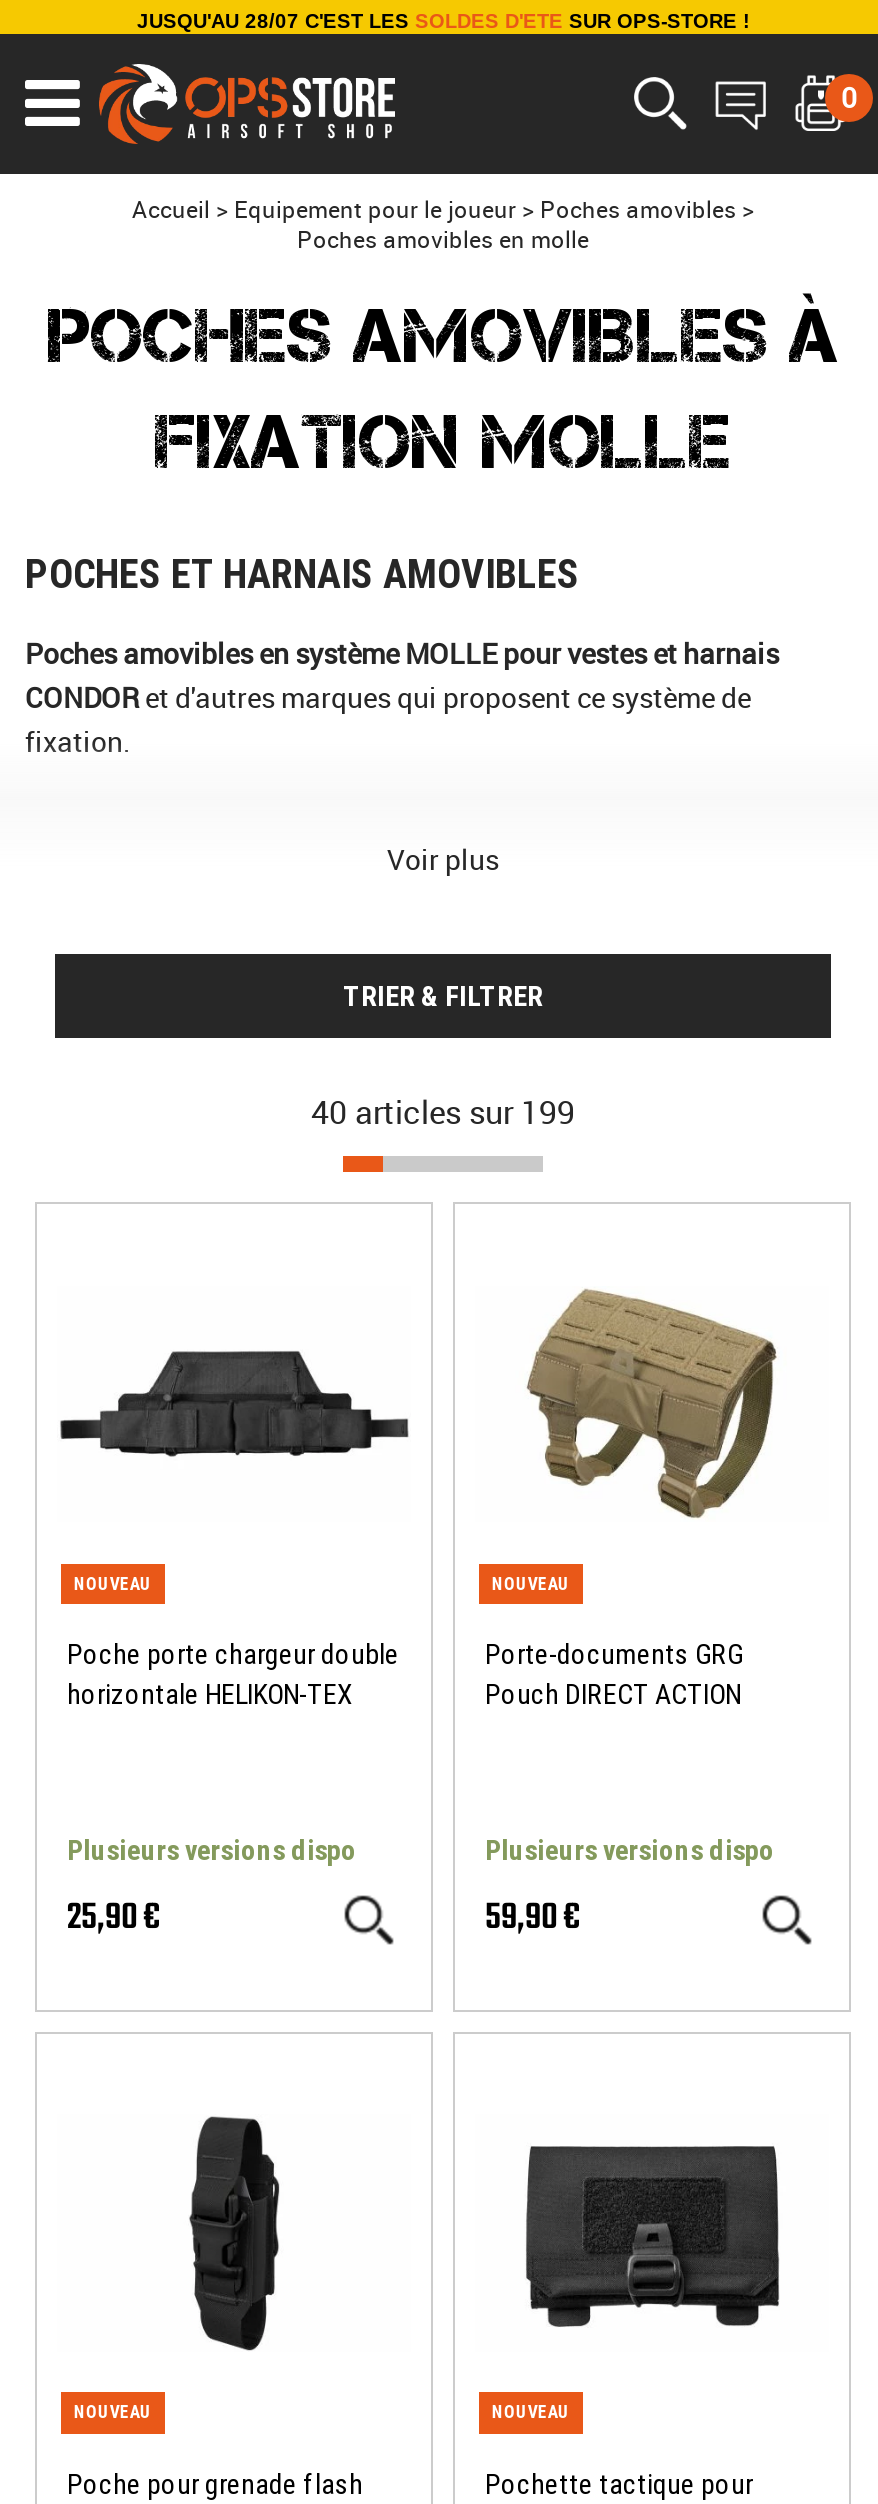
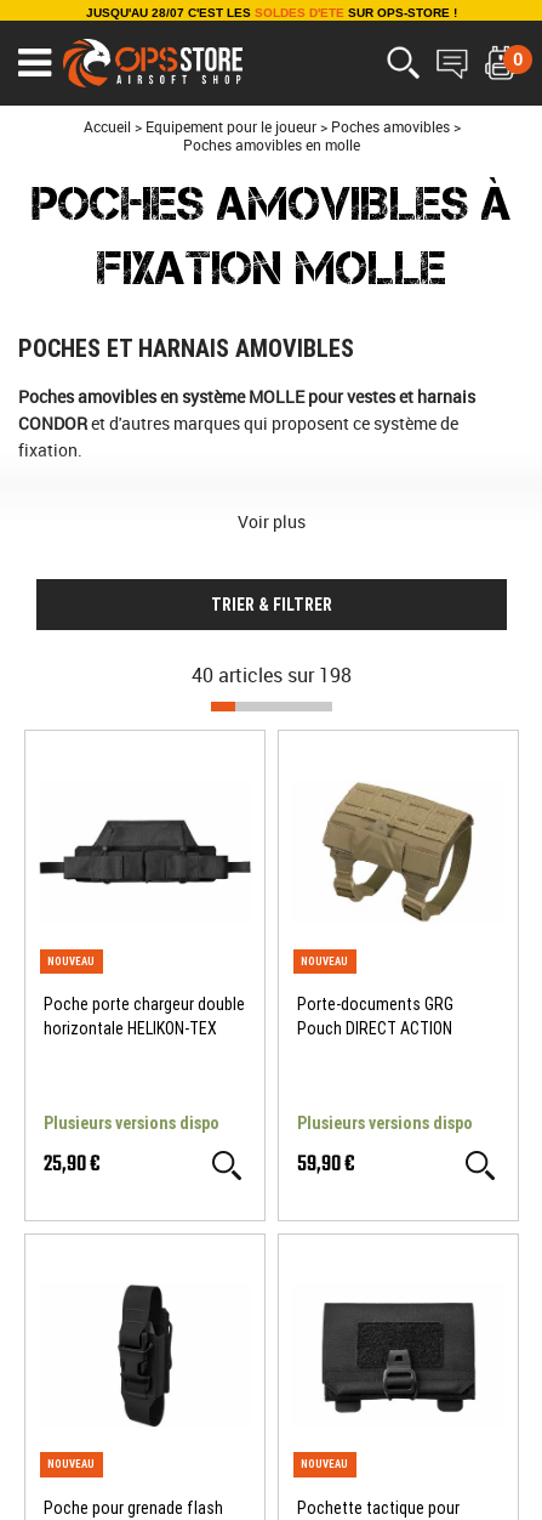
[311,1090,575,1134] 40 articles sur 199 -> [192,662,352,688] 40 articles sur 198

